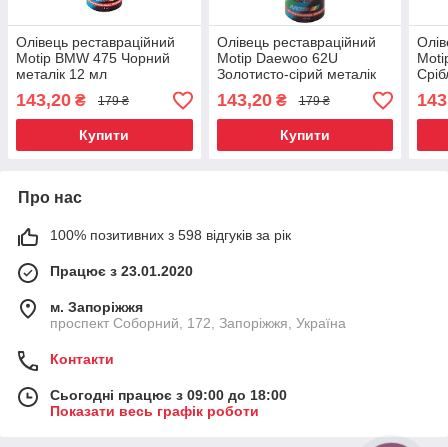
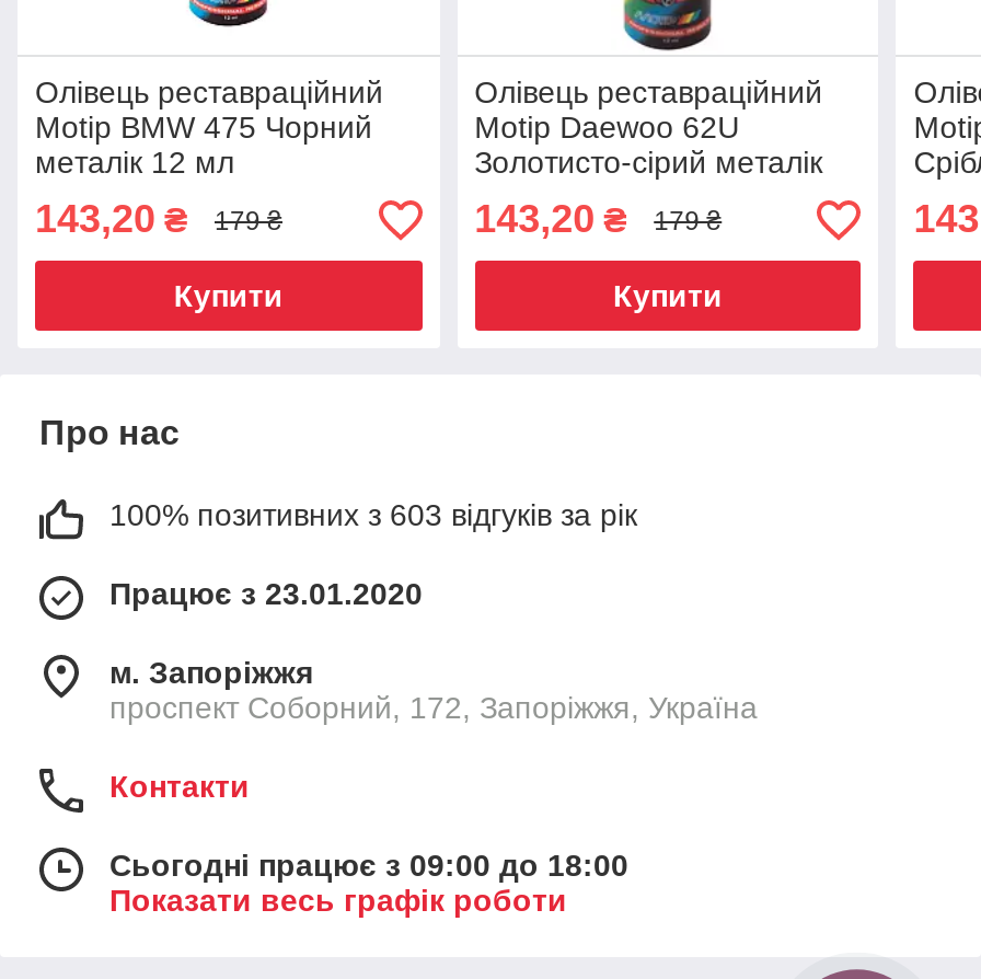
[50,227,291,243] 100% позитивних з 598 відгуків за рік -> [109,498,637,533] 100% позитивних з 603 відгуків за рік

